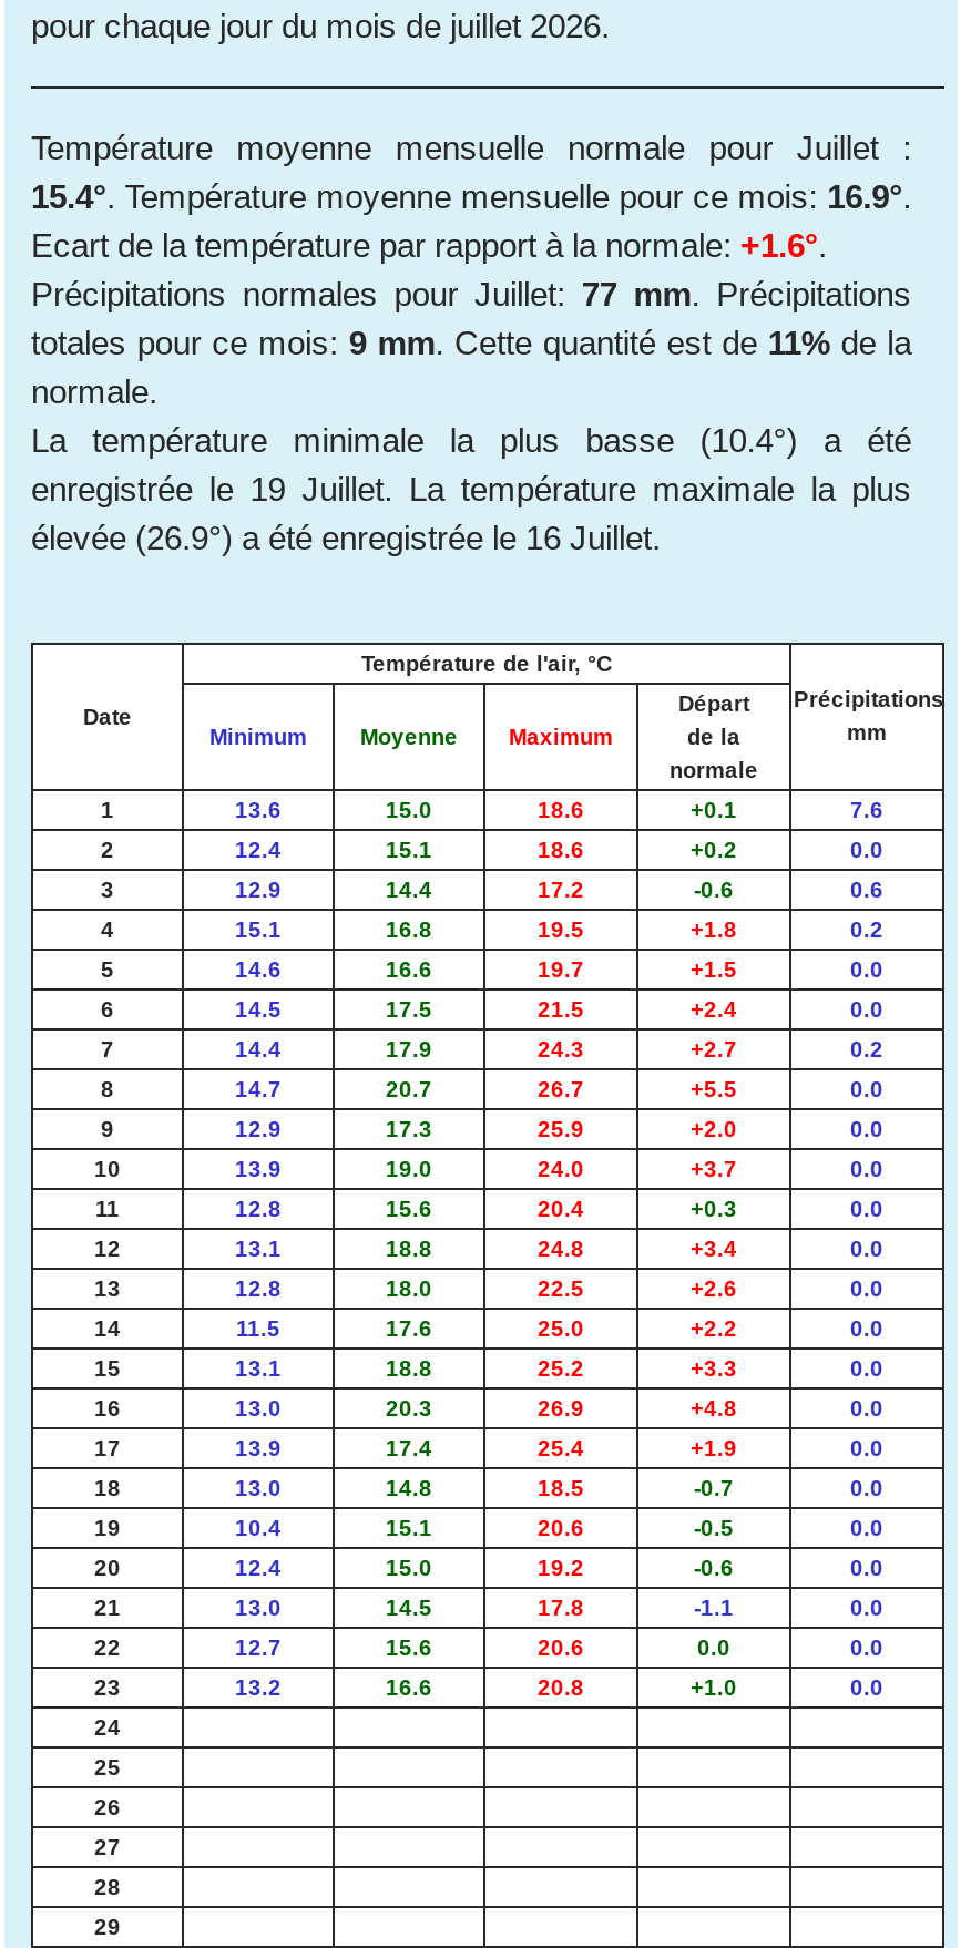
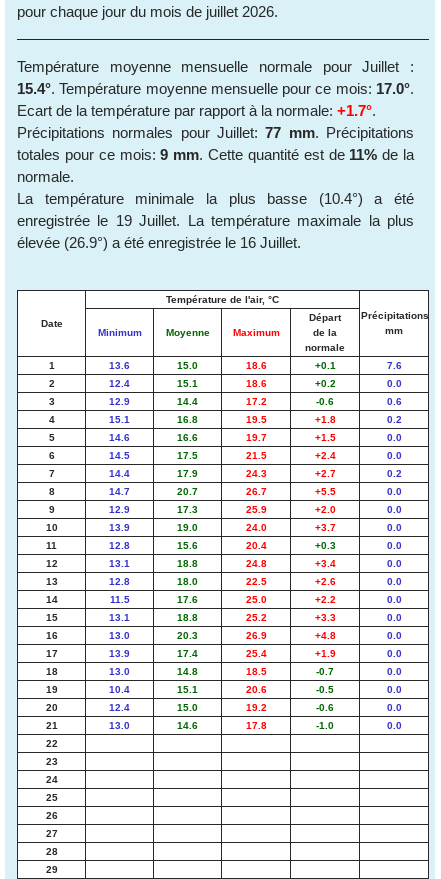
[31,177,911,215] 15.4°. Température moyenne mensuelle pour ce mois: 16.9°. -> [17,80,414,97] 15.4°. Température moyenne mensuelle pour ce mois: 17.0°.
[31,226,827,264] Ecart de la température par rapport à la normale: +1.6°. -> [17,102,376,119] Ecart de la température par rapport à la normale: +1.7°.
[386,1596,432,1620] 14.5 -> [177,720,198,731] 14.6
[694,1596,734,1620] -1.1 -> [316,720,334,731] -1.0
[235,1636,883,1660] 12.7 | 15.6 | 20.6 | 0.0 | 0.0 -> none
[235,1675,883,1700] 13.2 | 16.6 | 20.8 | +1.0 | 0.0 -> none

